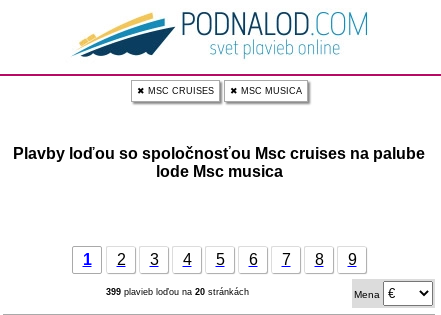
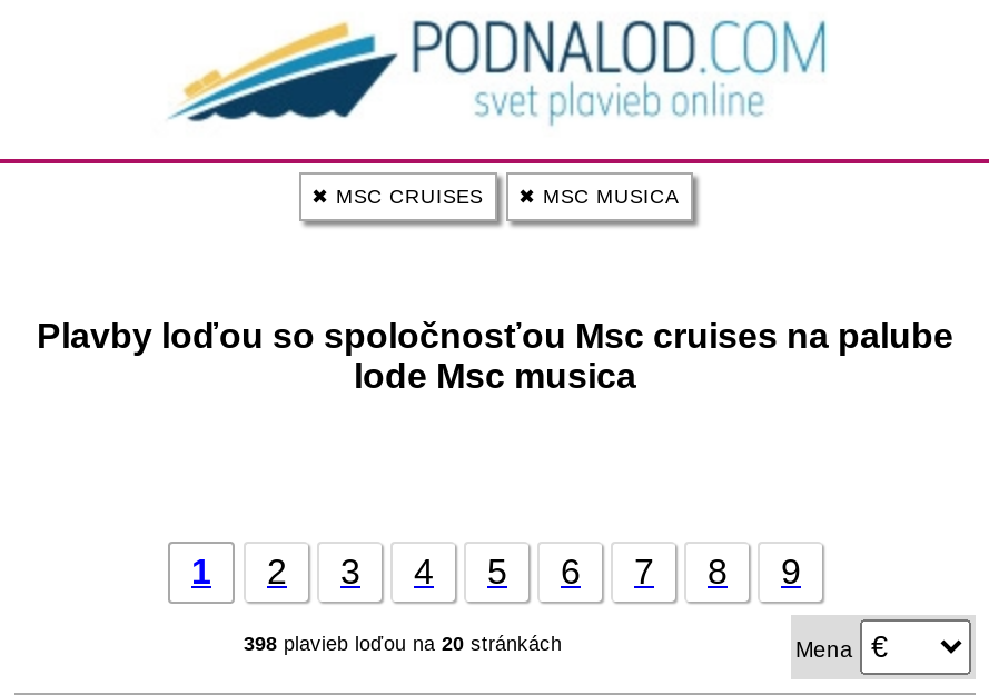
[106,287,249,297] 399 plavieb loďou na 20 stránkách -> [244,633,562,655] 398 plavieb loďou na 20 stránkách

